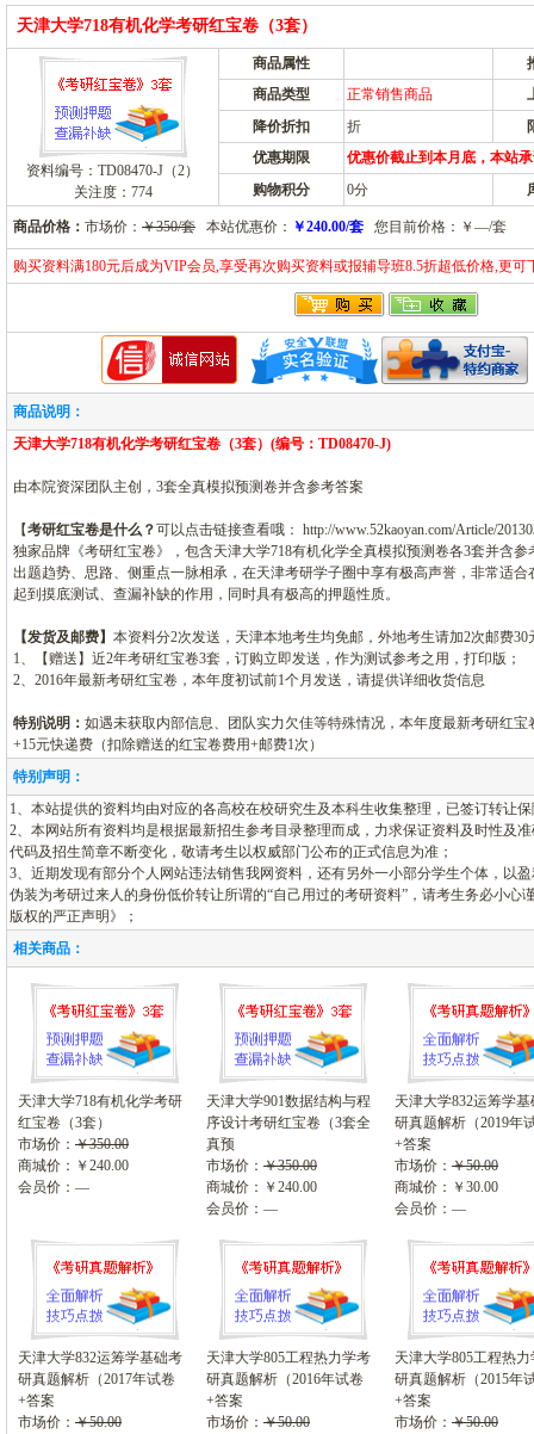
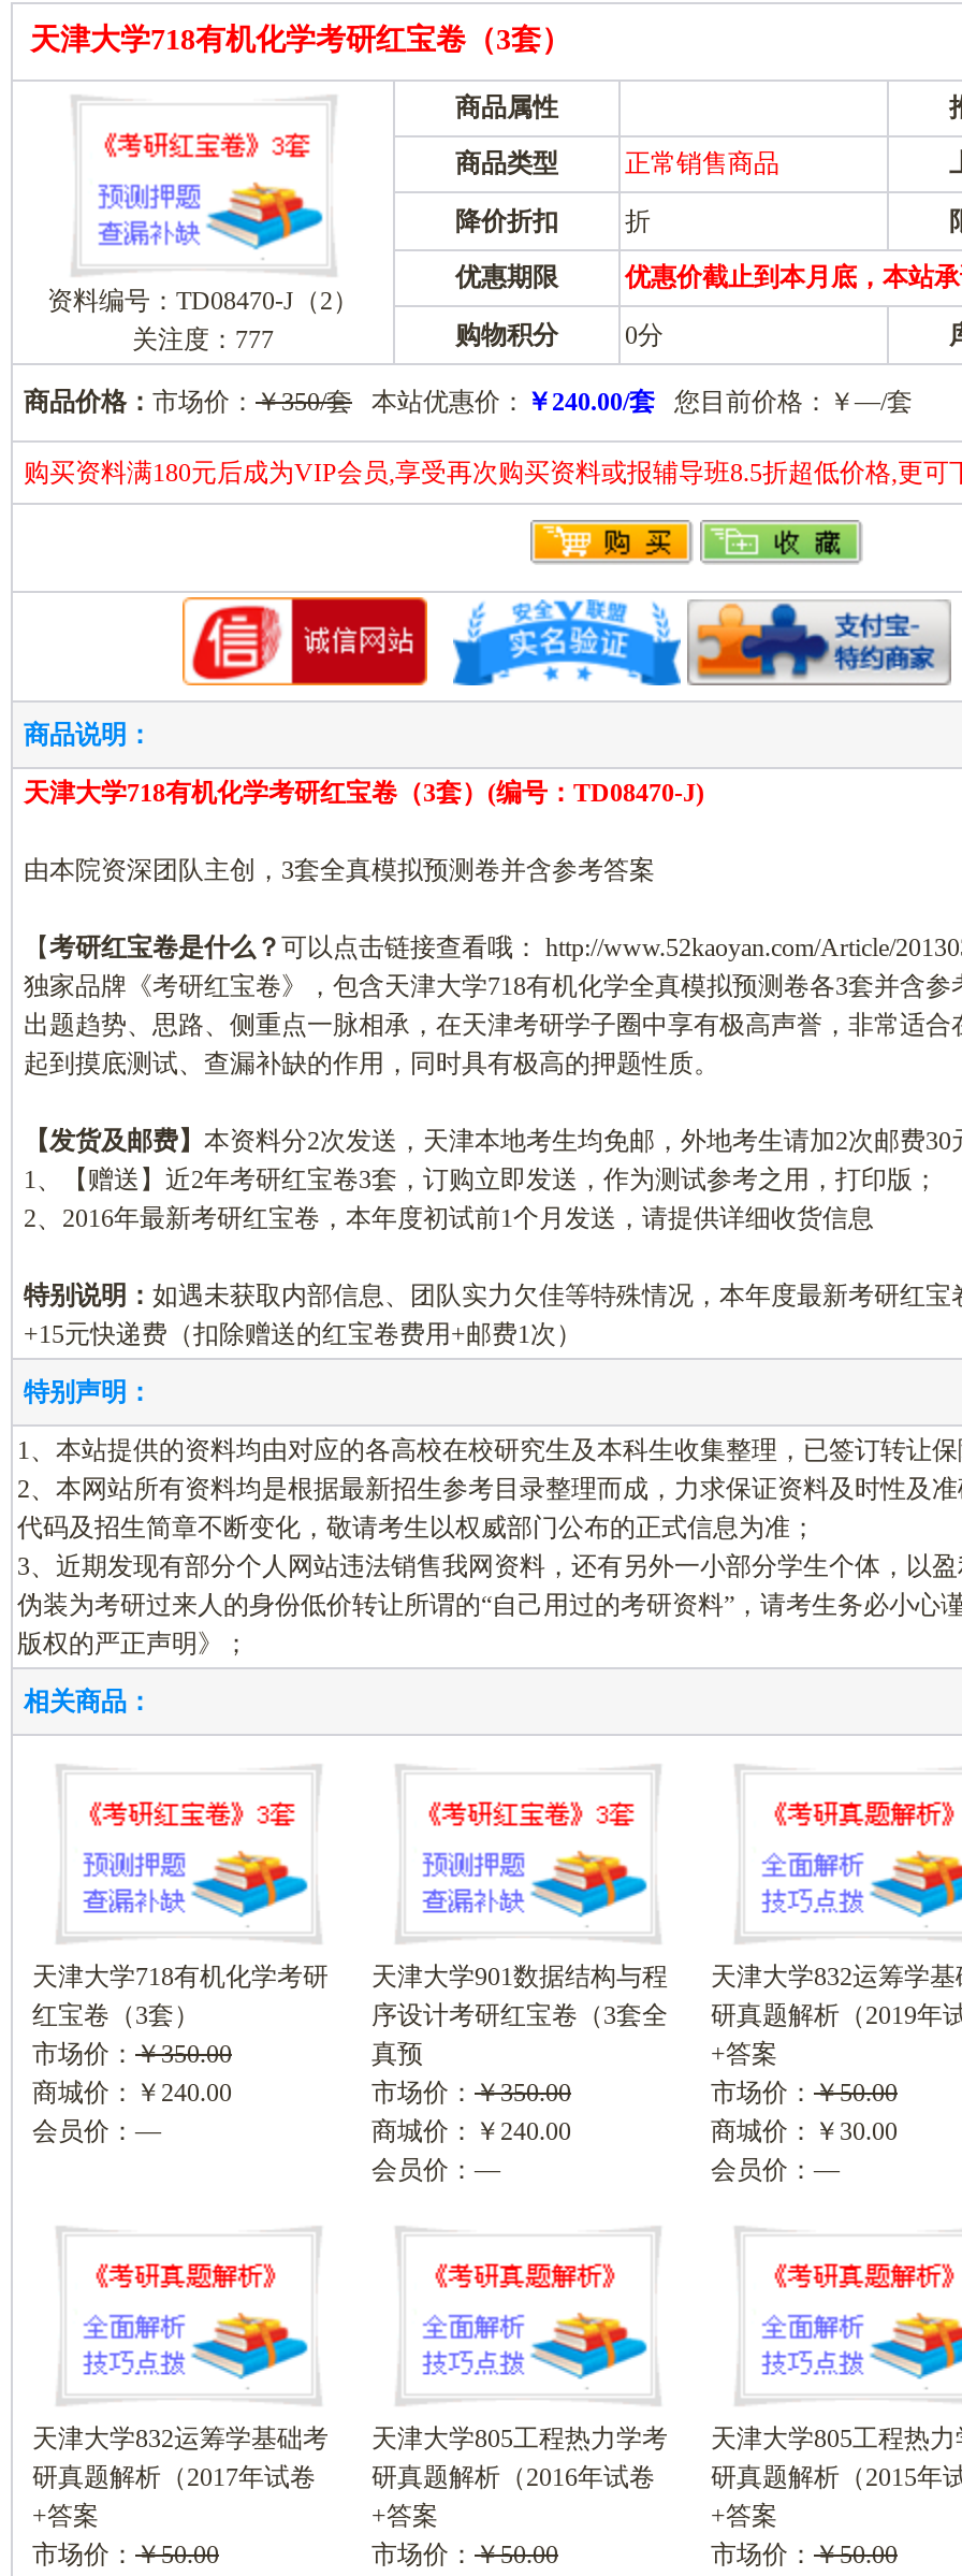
[73,184,152,200] 关注度：774 -> [132,324,274,354] 关注度：777

